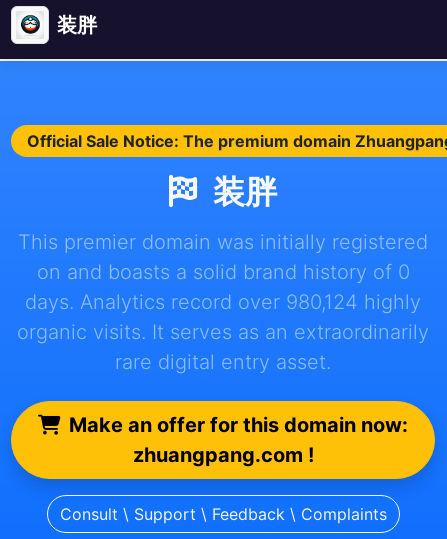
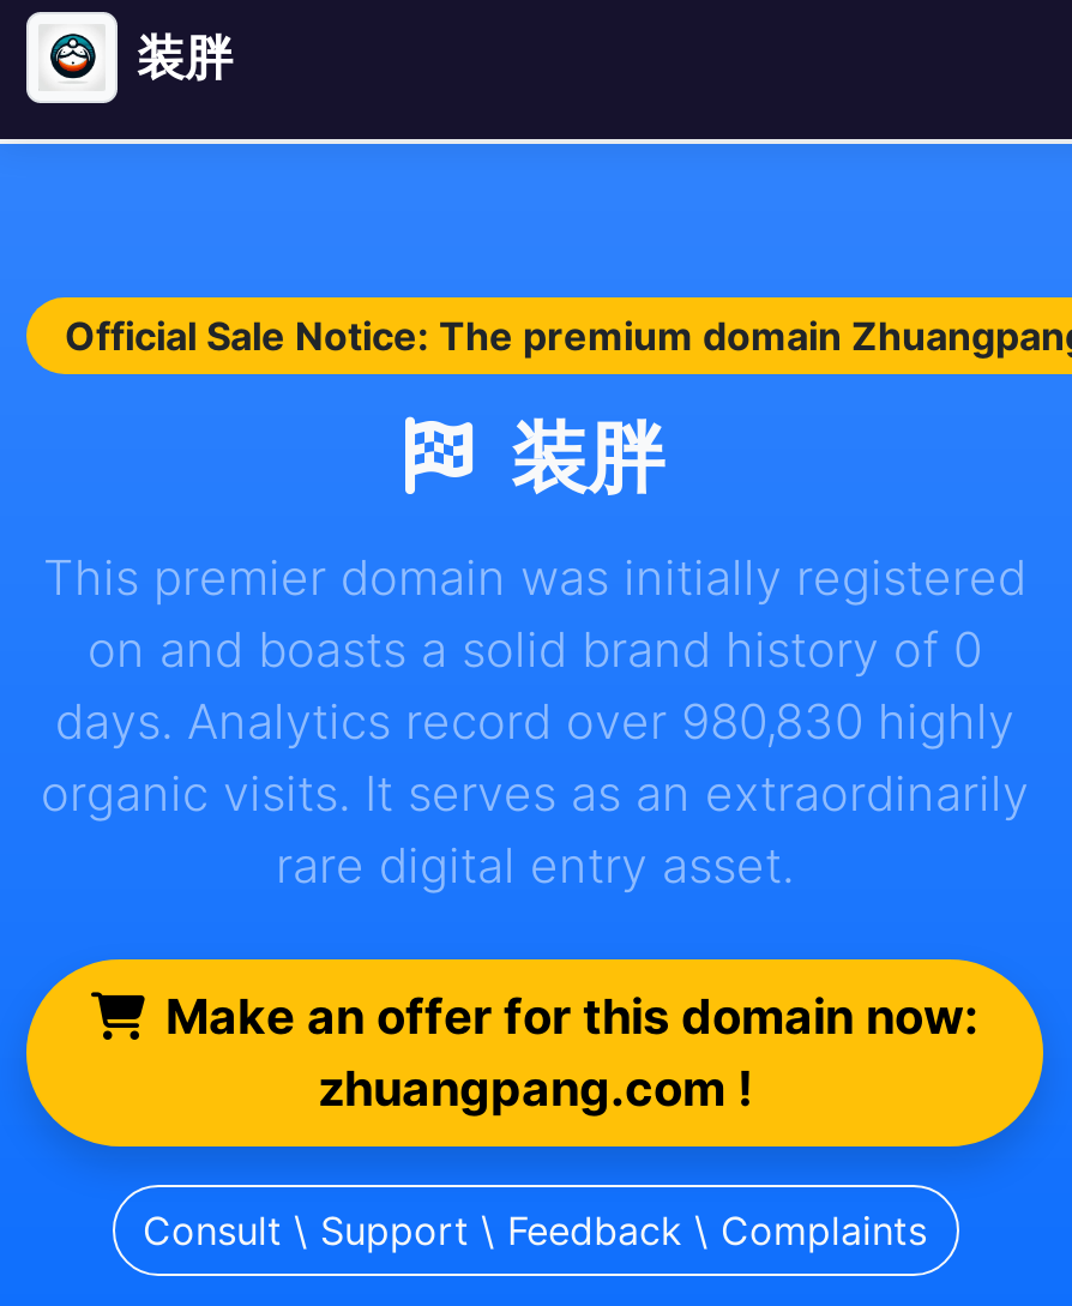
[25,290,421,314] days. Analytics record over 980,124 highly -> [55,693,1014,751] days. Analytics record over 980,830 highly

